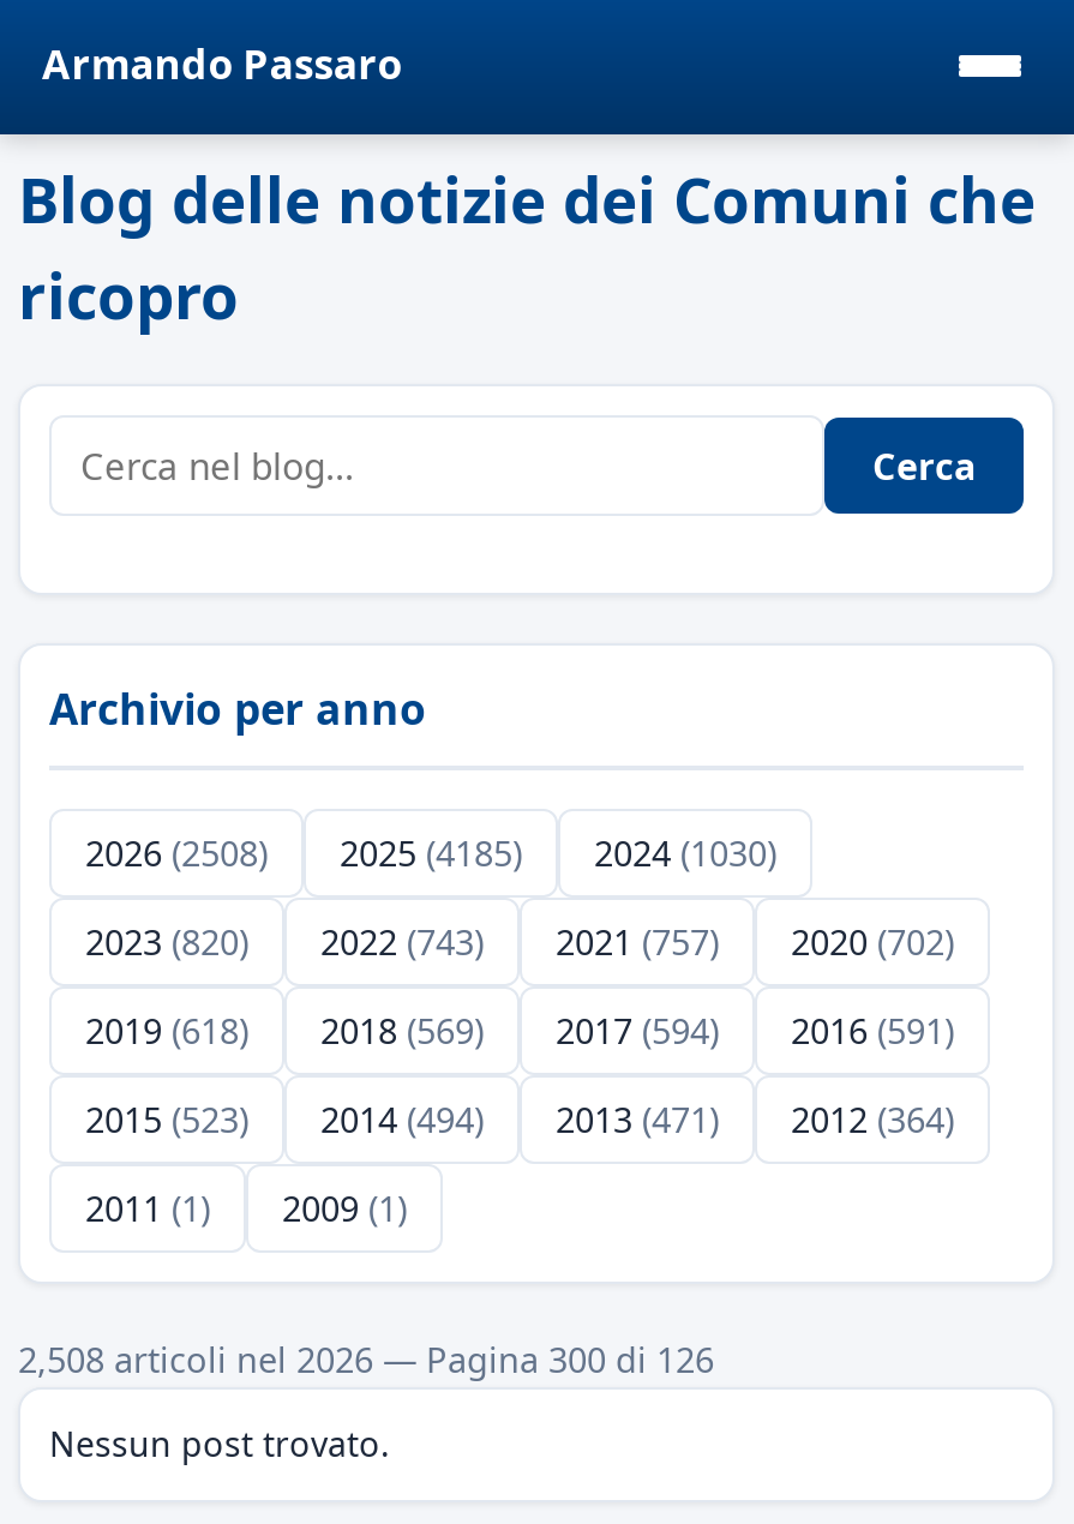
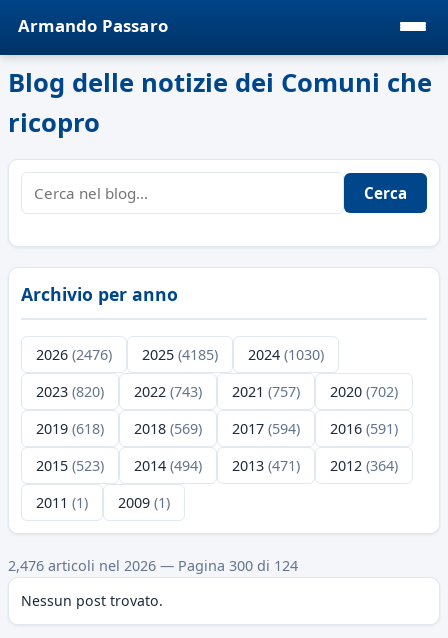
[85,830,776,876] 2026 (2508) 2025 (4185) 2024 (1030) -> [36,345,324,364] 2026 (2476) 2025 (4185) 2024 (1030)
[18,1337,714,1382] 2,508 articoli nel 2026 — Pagina 300 di 126 -> [8,556,298,575] 2,476 articoli nel 2026 — Pagina 300 di 124

